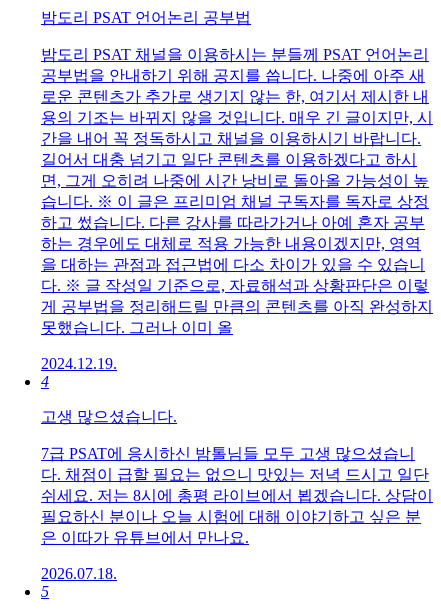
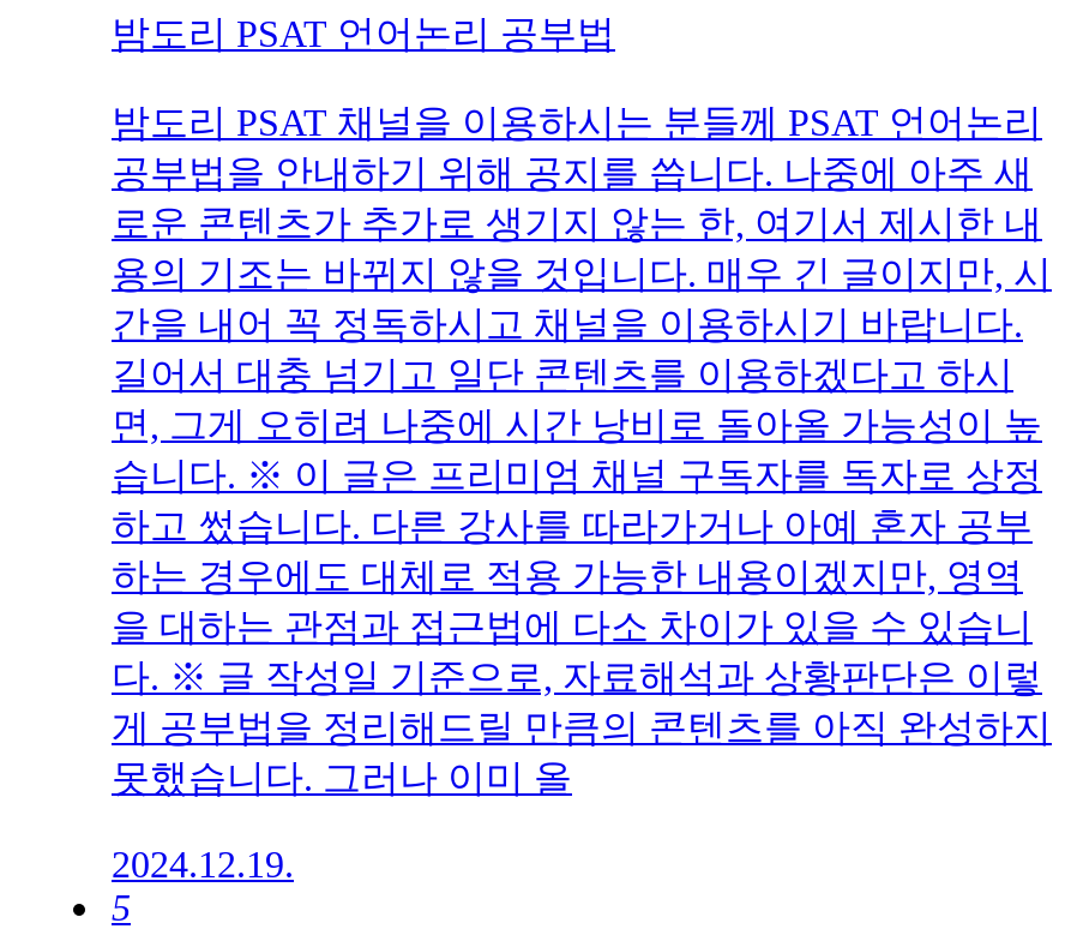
[41,373,433,582] 4 | 고생 많으셨습니다. | 7급 PSAT에 응시하신 밤톨님들 모두 고생 많으셨습니 | 다. 채점이 급할 필요는 없으니 맛있는 저녁 드시고 일단 | 쉬세요. 저는 8시에 총평 라이브에서 뵙겠습니다. 상담이 | 필요하신 분이나 오늘 시험에 대해 이야기하고 싶은 분 | 은 이따가 유튜브에서 만나요. | 2026.07.18. -> none

